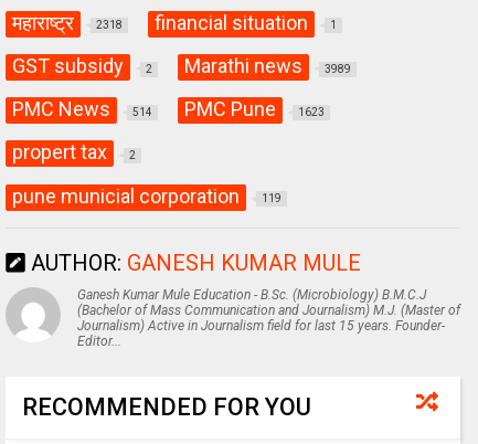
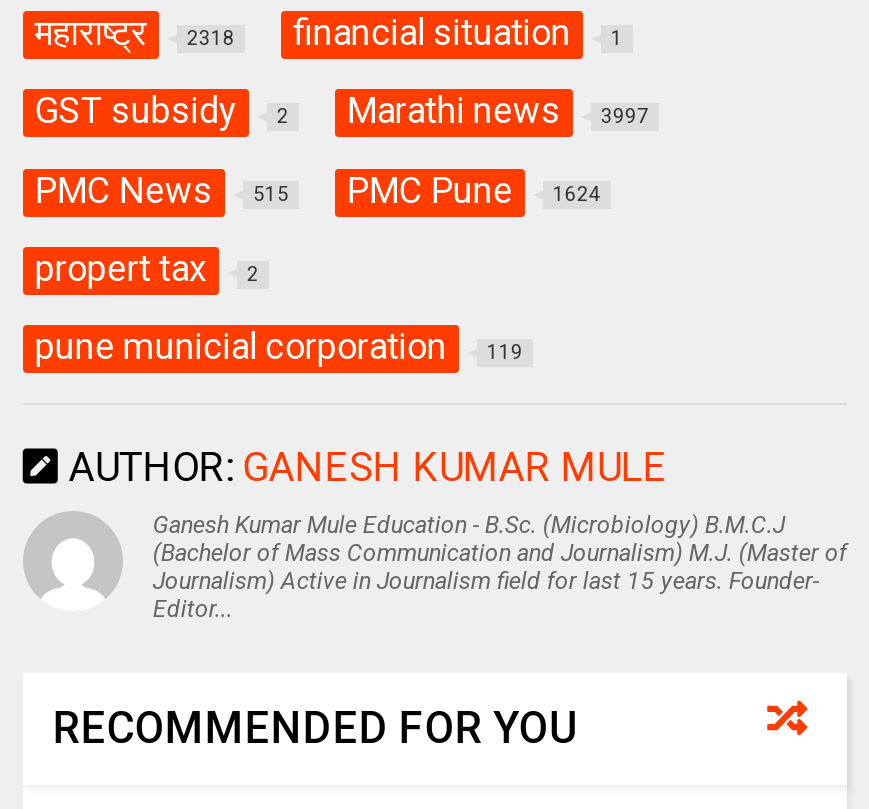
[184,54,351,77] Marathi news 3989 -> [347,90,649,132] Marathi news 3997
[12,97,152,121] PMC News 514 -> [35,168,289,210] PMC News 515
[184,97,324,121] PMC Pune 1623 -> [347,168,601,210] PMC Pune 1624

